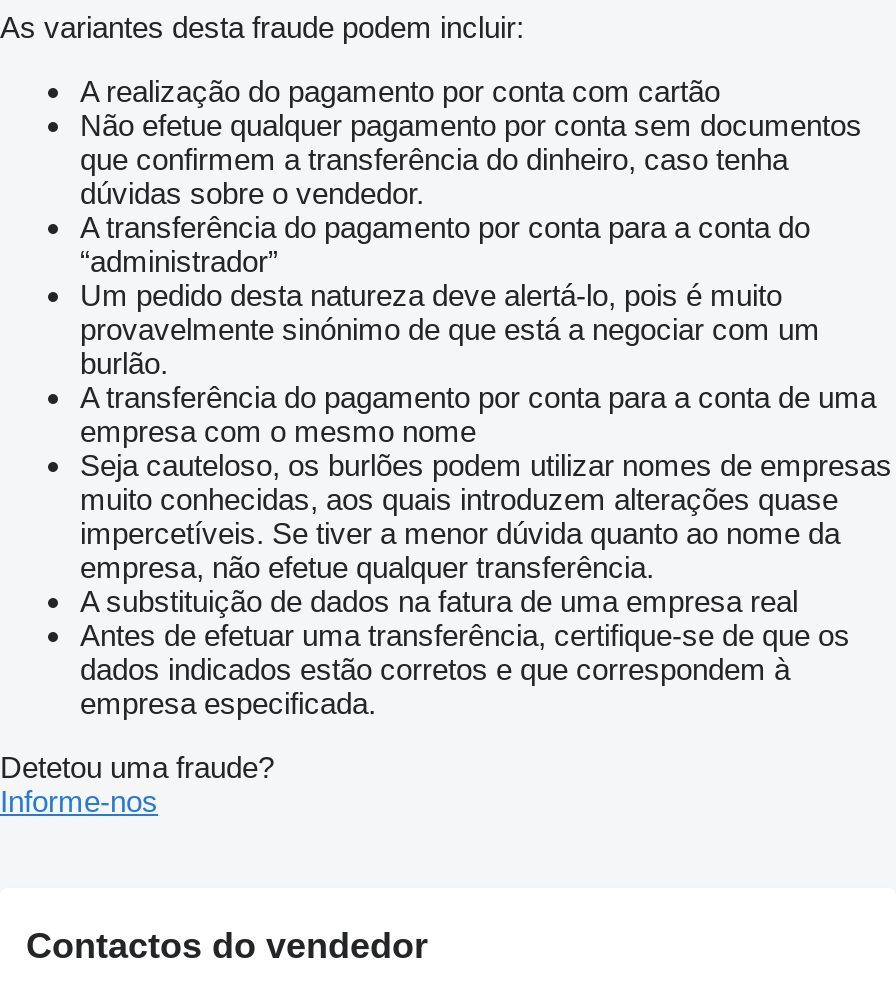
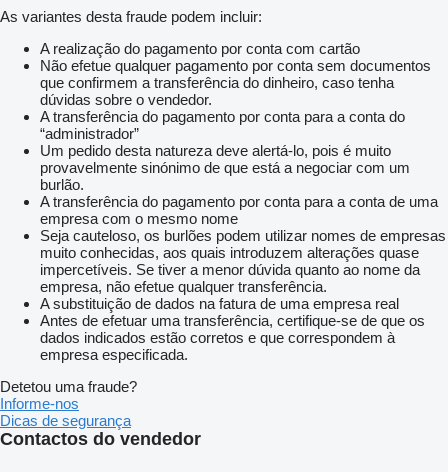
none -> [0,412,131,429] Dicas de segurança

